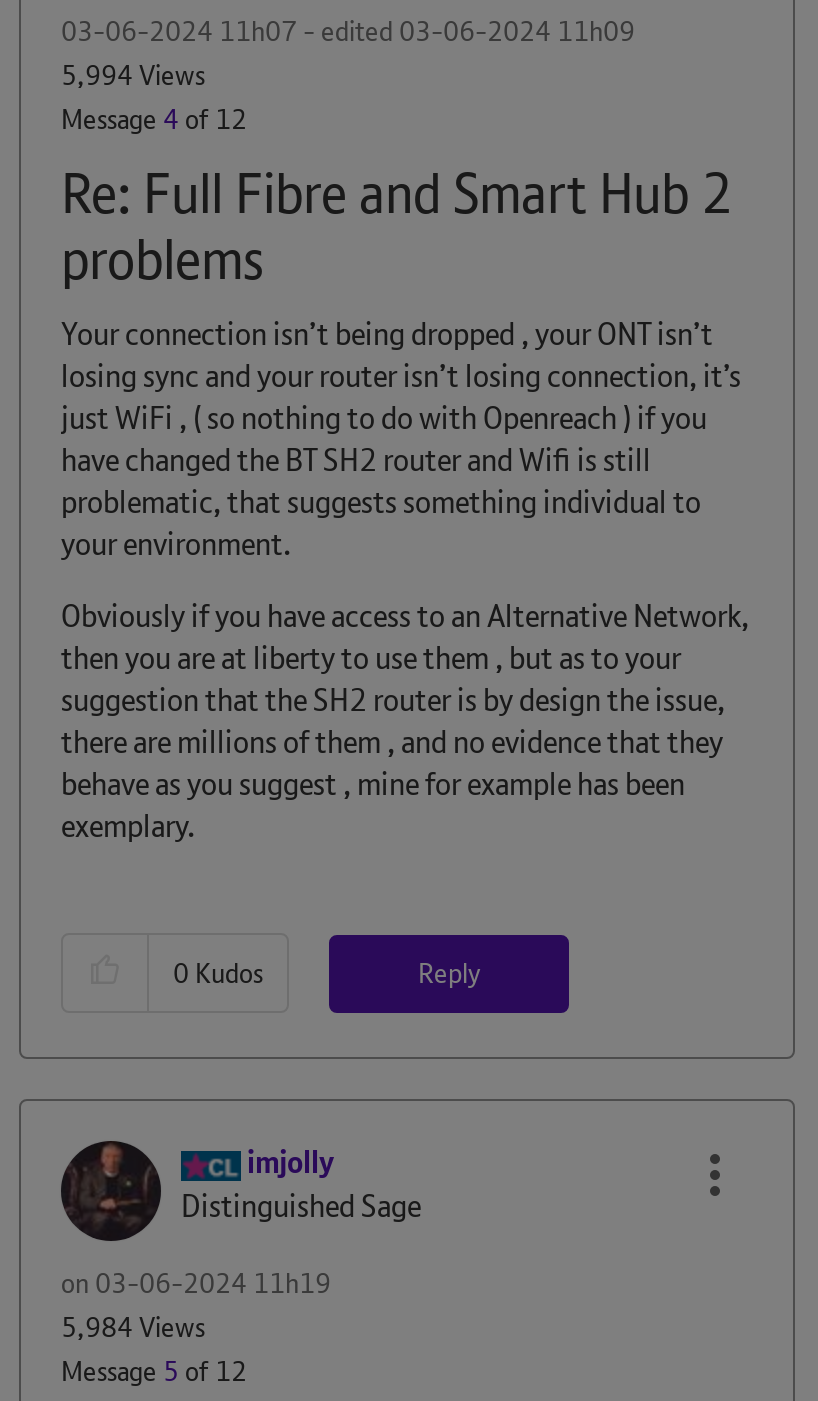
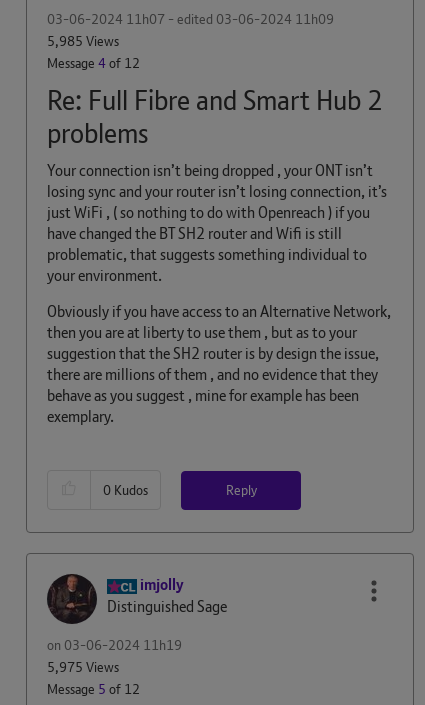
[61,56,205,92] 5,994 Views -> [47,31,119,49] 5,985 Views
[61,1309,205,1345] 5,984 Views -> [47,658,119,676] 5,975 Views

